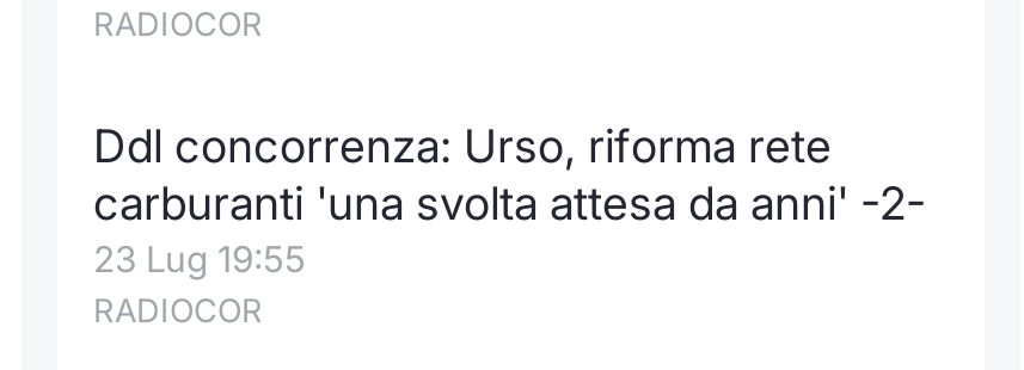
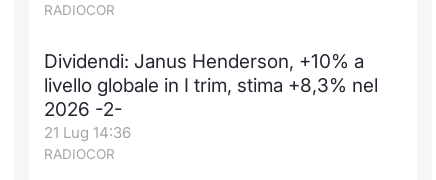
[93,119,927,282] Ddl concorrenza: Urso, riforma rete | carburanti 'una svolta attesa da anni' -2- | 23 Lug 19:55 -> [44,50,378,142] Dividendi: Janus Henderson, +10% a | livello globale in I trim, stima +8,3% nel | 2026 -2- | 21 Lug 14:36

